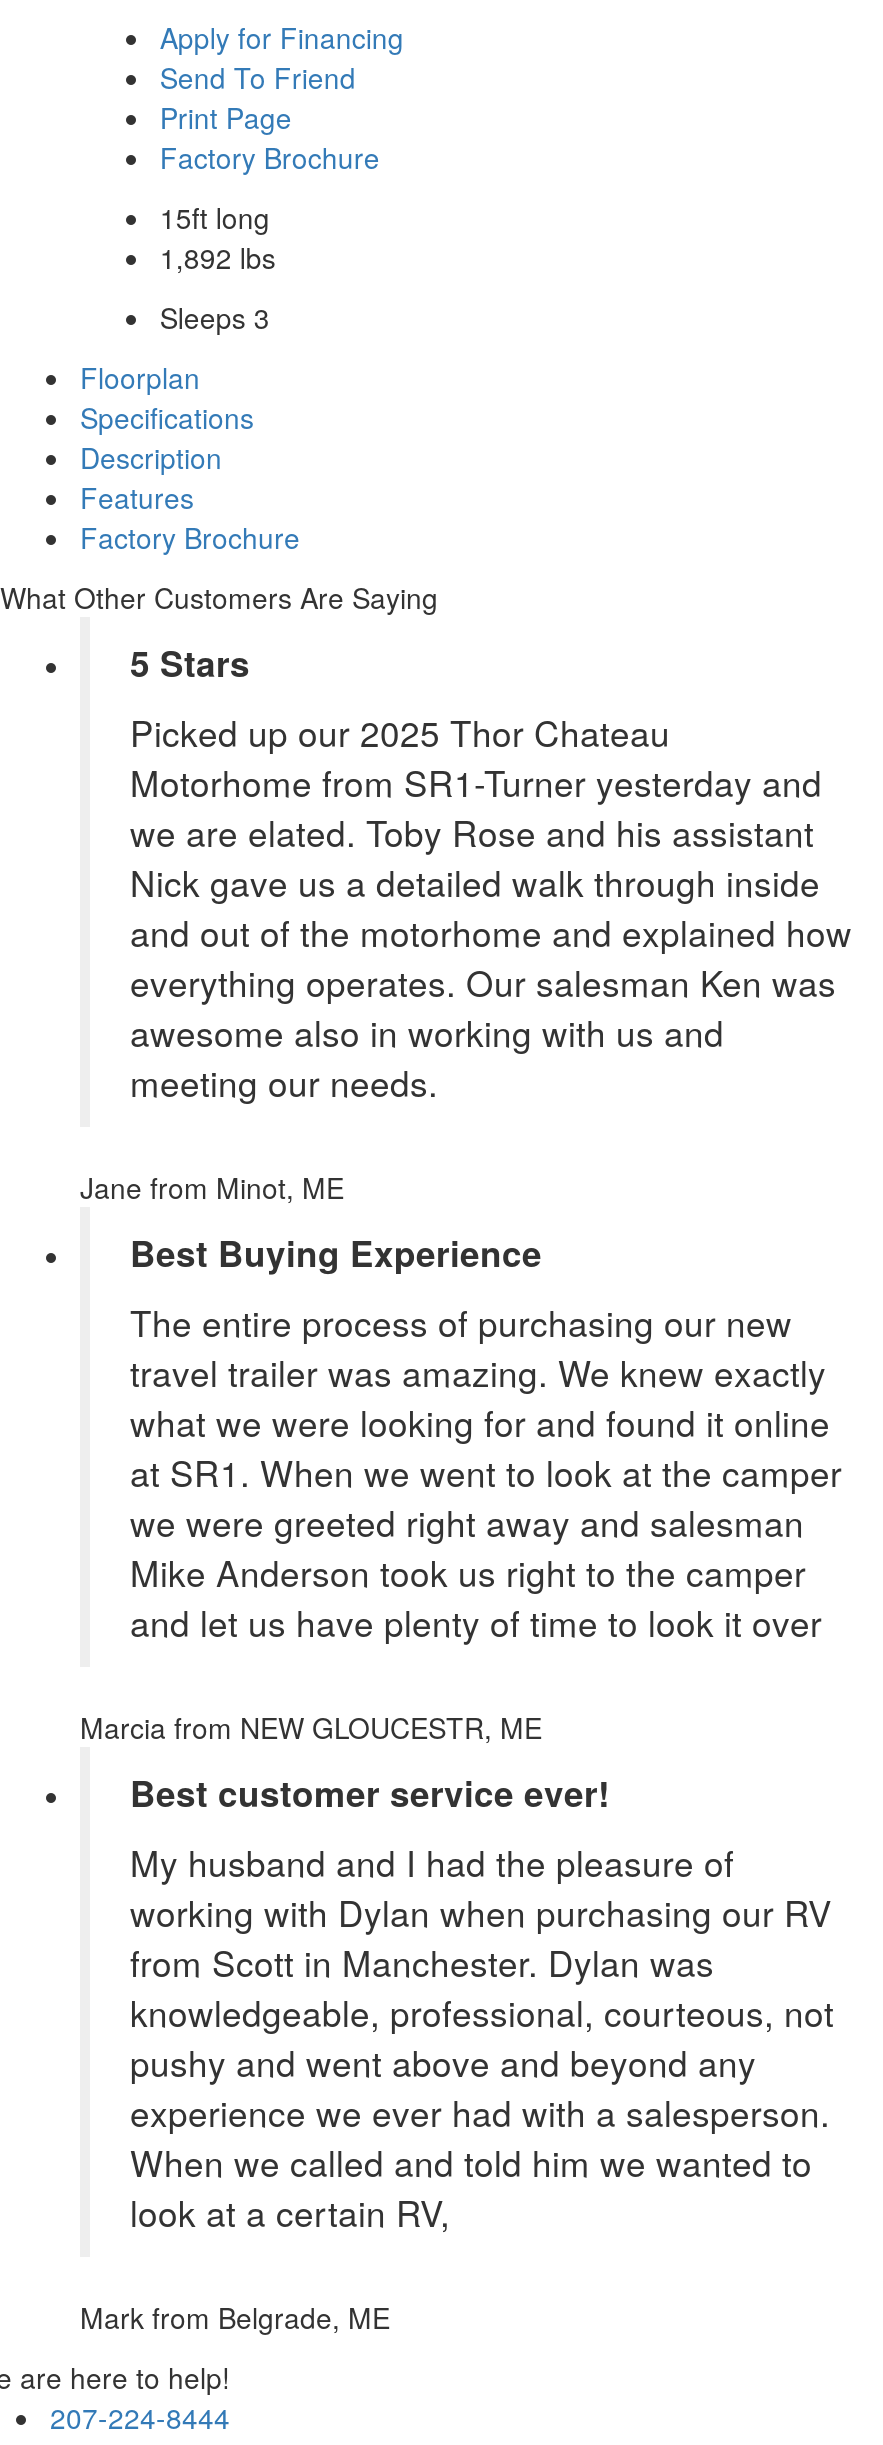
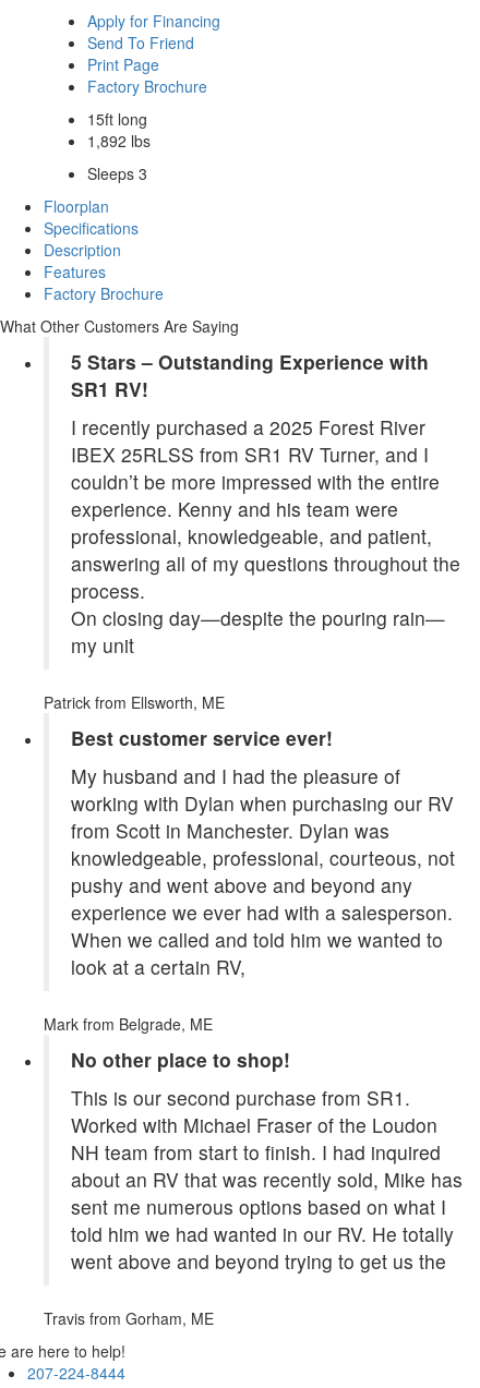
[80,637,852,1747] 5 Stars | Picked up our 2025 Thor Chateau | Motorhome from SR1-Turner yesterday and | we are elated. Toby Rose and his assistant | Nick gave us a detailed walk through inside | and out of the motorhome and explained how | everything operates. Our salesman Ken was | awesome also in working with us and | meeting our needs. | Jane from Minot, ME | Best Buying Experience | The entire process of purchasing our new | travel trailer was amazing. We knew exactly | what we were looking for and found it online | at SR1. When we went to look at the camper | we were greeted right away and salesman | Mike Anderson took us right to the camper | and let us have plenty of time to look it over | Marcia from NEW GLOUCESTR, ME -> [44,348,460,713] 5 Stars – Outstanding Experience with | SR1 RV! | I recently purchased a 2025 Forest River | IBEX 25RLSS from SR1 RV Turner, and I | couldn’t be more impressed with the entire | experience. Kenny and his team were | professional, knowledgeable, and patient, | answering all of my questions throughout the | process. | On closing day—despite the pouring rain— | my unit | Patrick from Ellsworth, ME
moved [80,1767,834,2337] -> [44,724,455,1035]: Best customer service ever! | My husband and I had the pleasure of | working with Dylan when purchasing our RV | ... | look at a certain RV, | Mark from Belgrade, ME
none -> [44,1046,463,1329] No other place to shop! | This is our second purchase from SR1. | Worked with Michael Fraser of the Loudon | NH team from start to finish. I had inquired | about an RV that was recently sold, Mike has | sent me numerous options based on what I | told him we had wanted in our RV. He totally | went above and beyond trying to get us the | Travis from Gorham, ME

